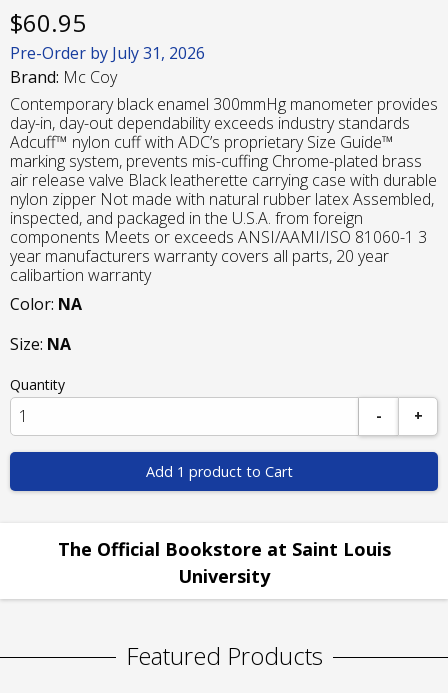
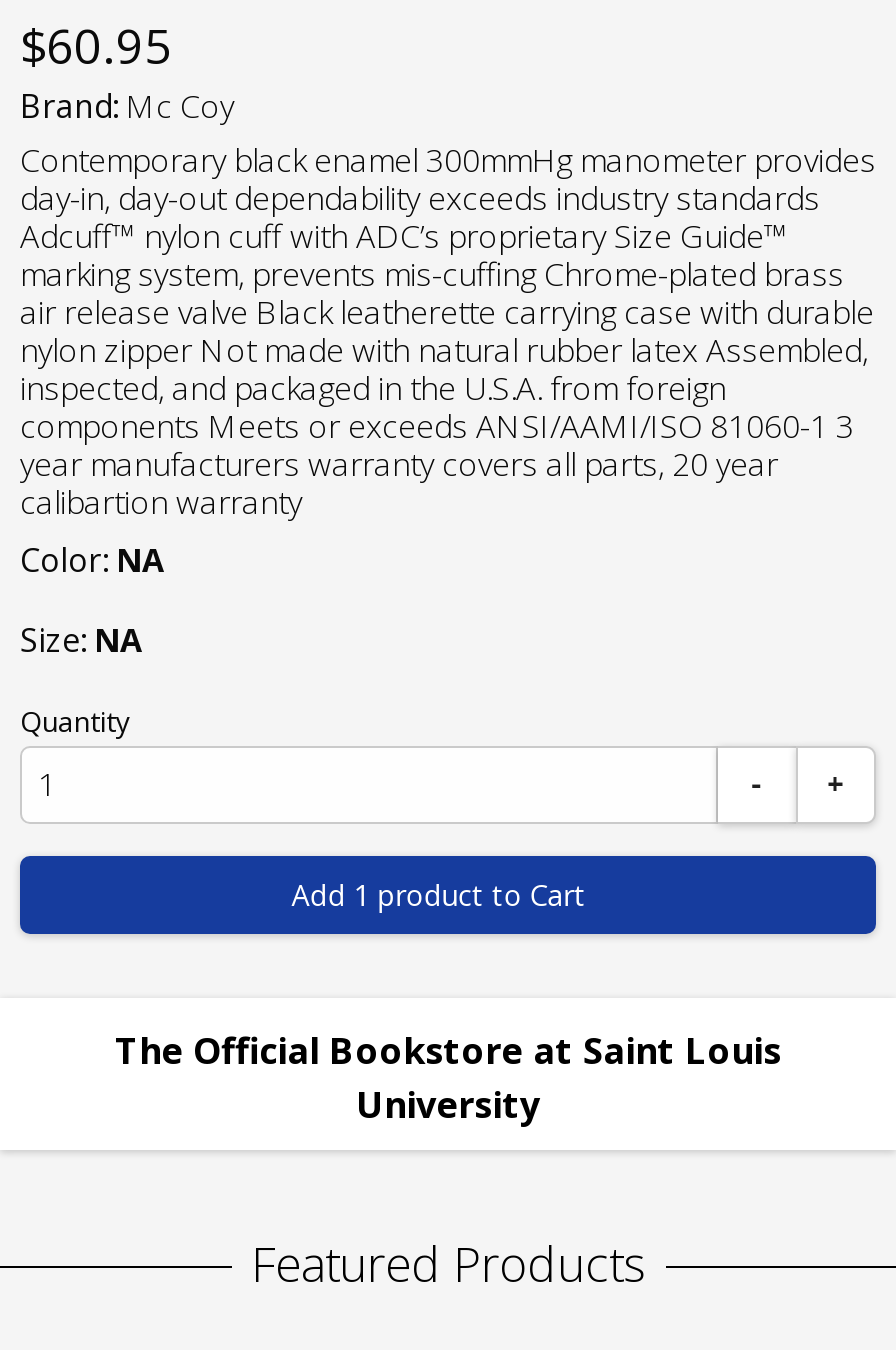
[10,42,205,64] Pre-Order by July 31, 2026 -> none

